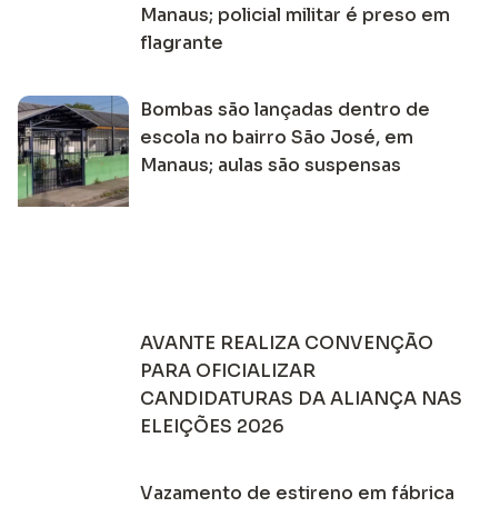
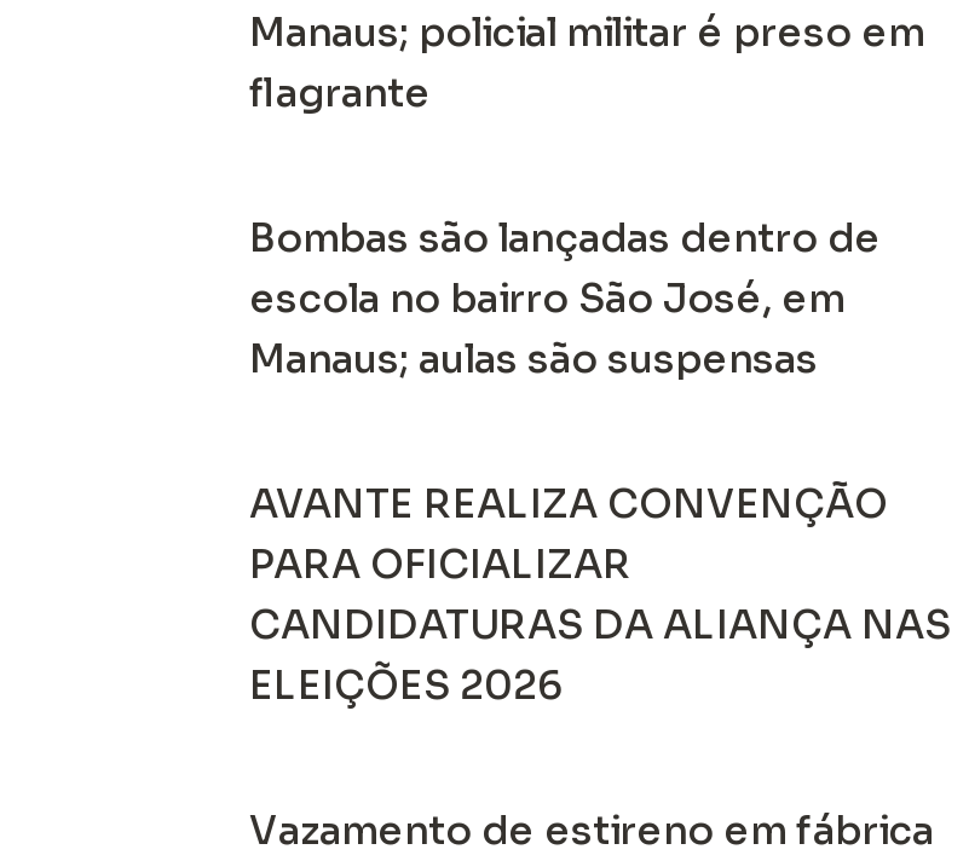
[17,95,130,208] [image] -> none

